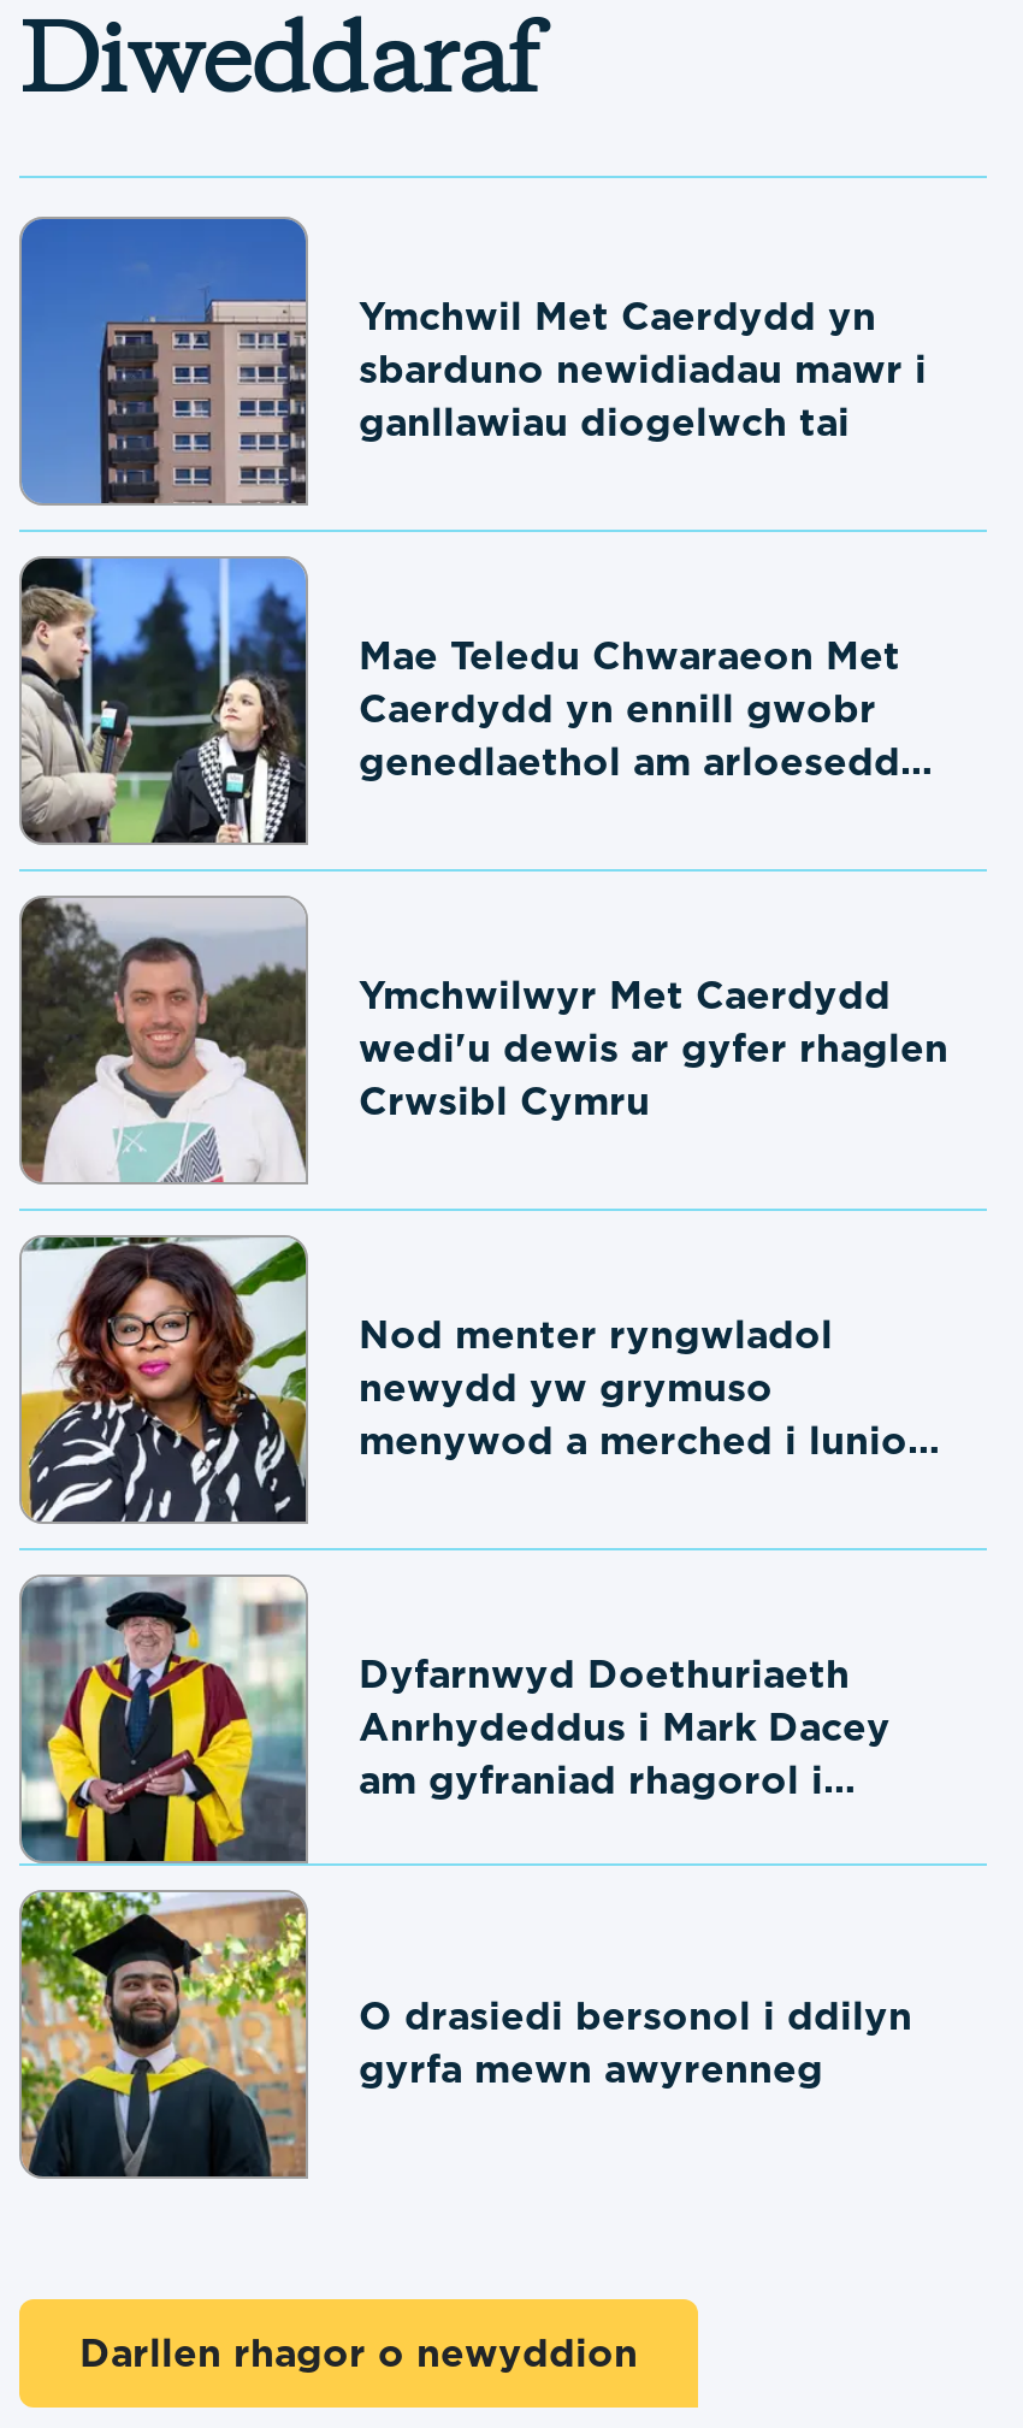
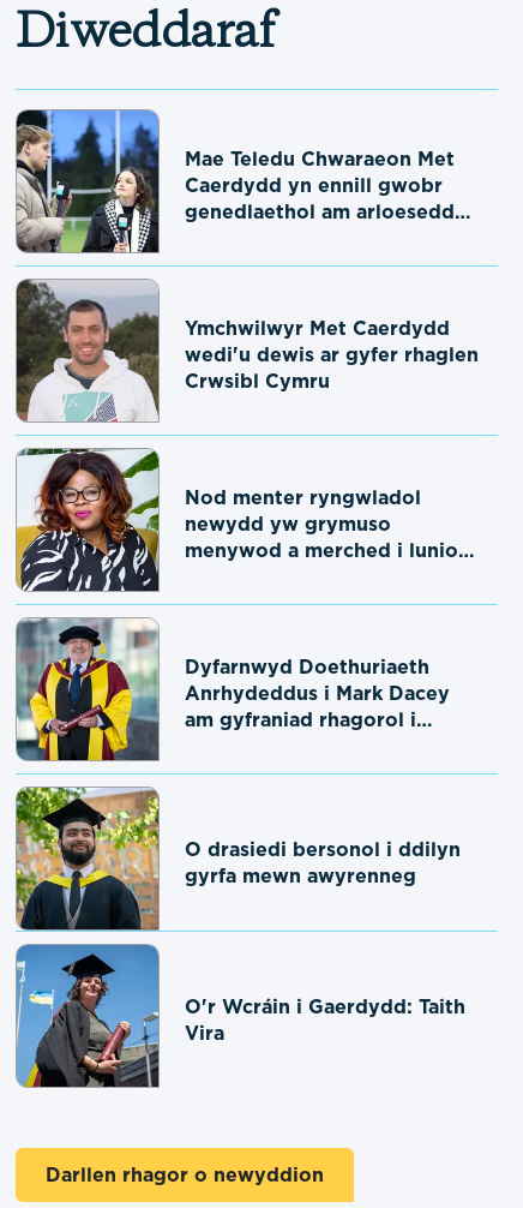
[19,217,927,506] [image] | Ymchwil Met Caerdydd yn | sbarduno newidiadau mawr i | ganllawiau diogelwch tai -> none
moved [17,556,948,1805] -> [14,109,479,732]: [image] | Mae Teledu Chwaraeon Met | Caerdydd yn ennill gwobr | ... | Anrhydeddus i Mark Dacey | am gyfraniad rhagorol i
moved [17,1888,912,2179] -> [14,785,461,931]: [image] | O drasiedi bersonol i ddilyn | gyrfa mewn awyrenneg
none -> [16,944,465,1088] [image] | O'r Wcráin i Gaerdydd: Taith | Vira

